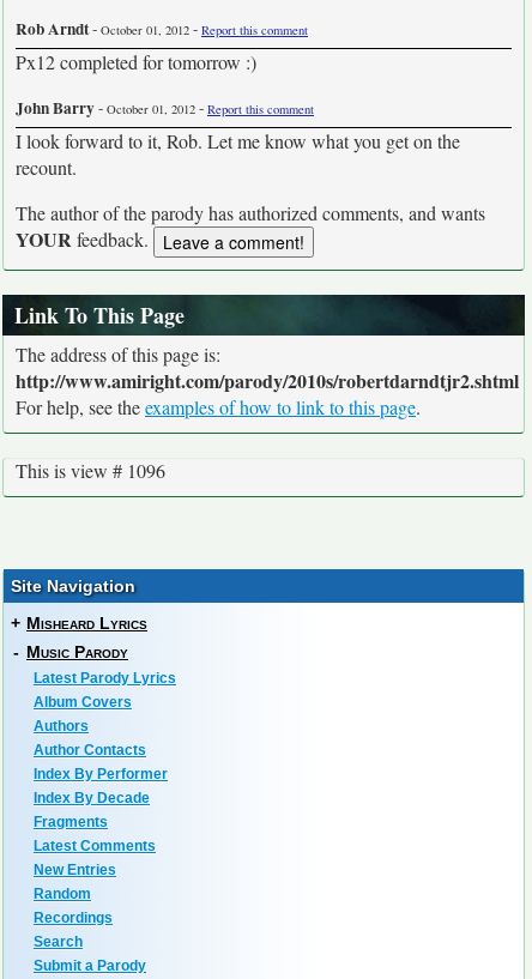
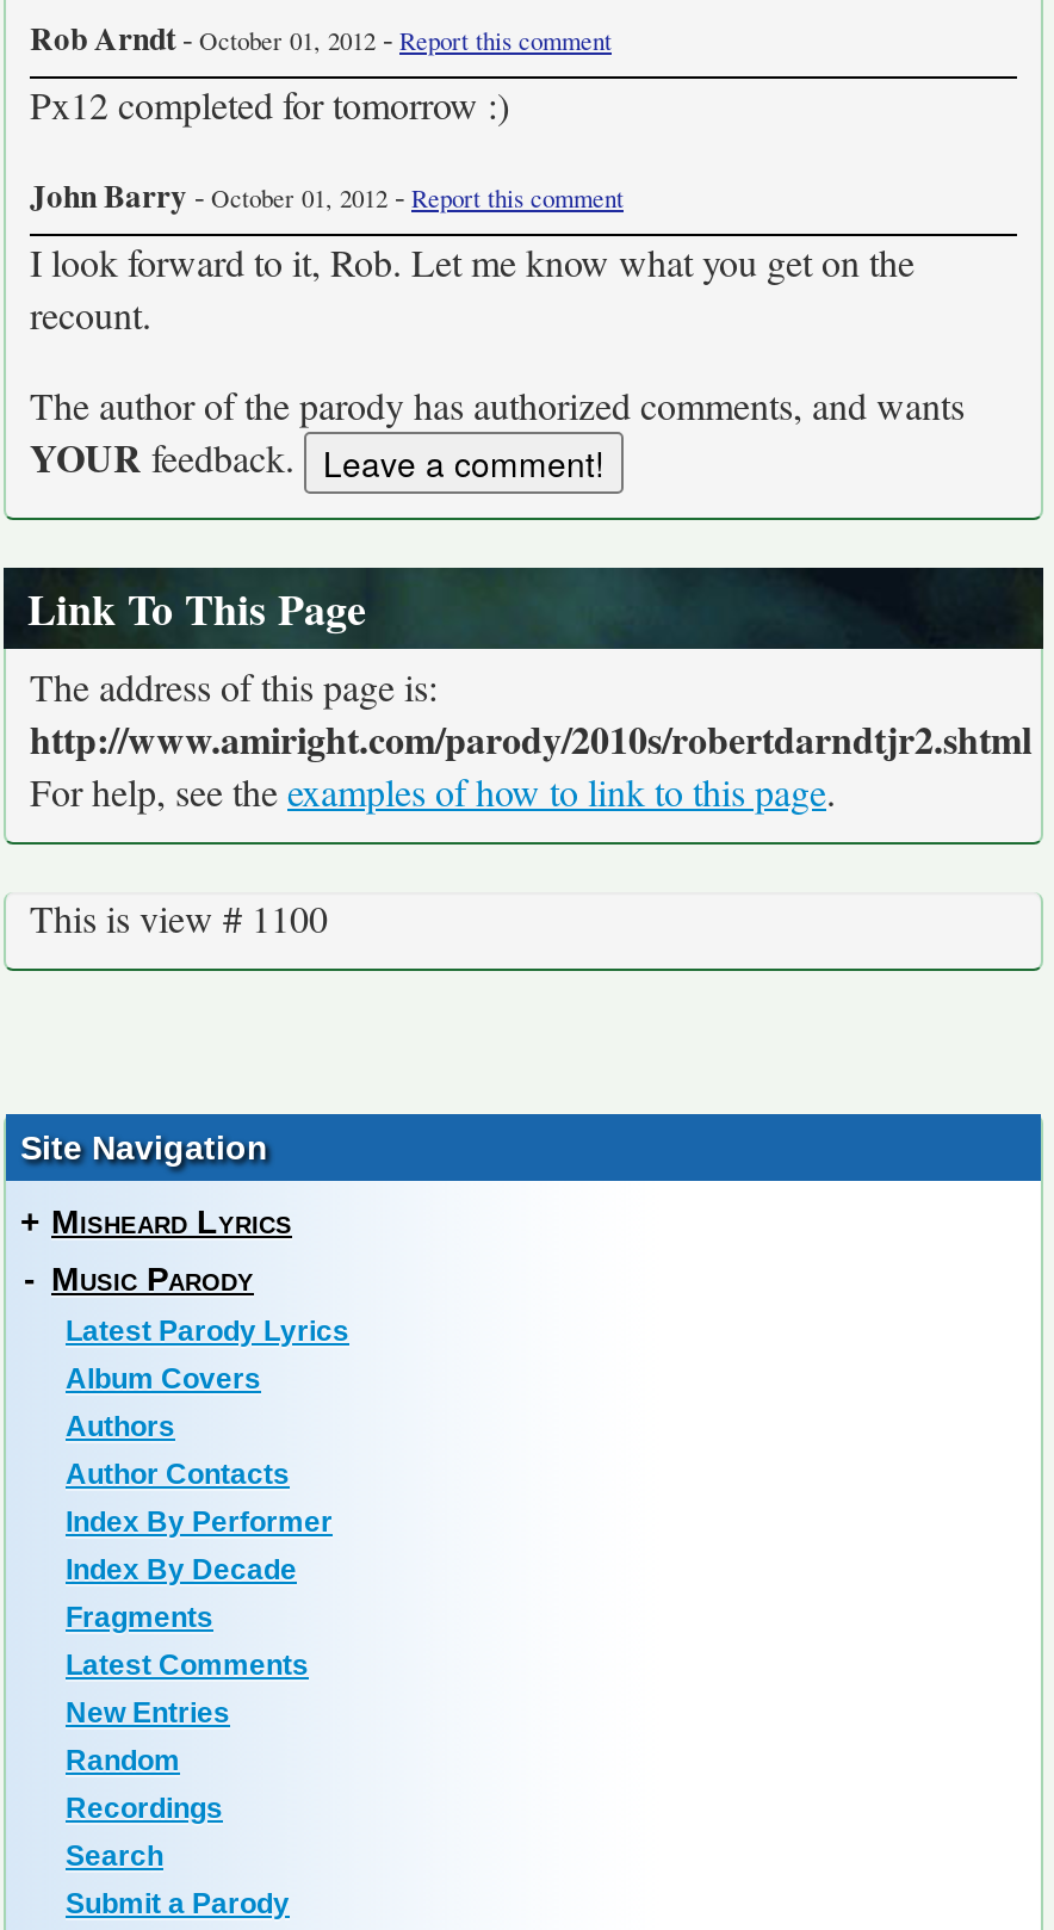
[16,458,165,483] This is view # 1096 -> [30,893,328,943] This is view # 1100

